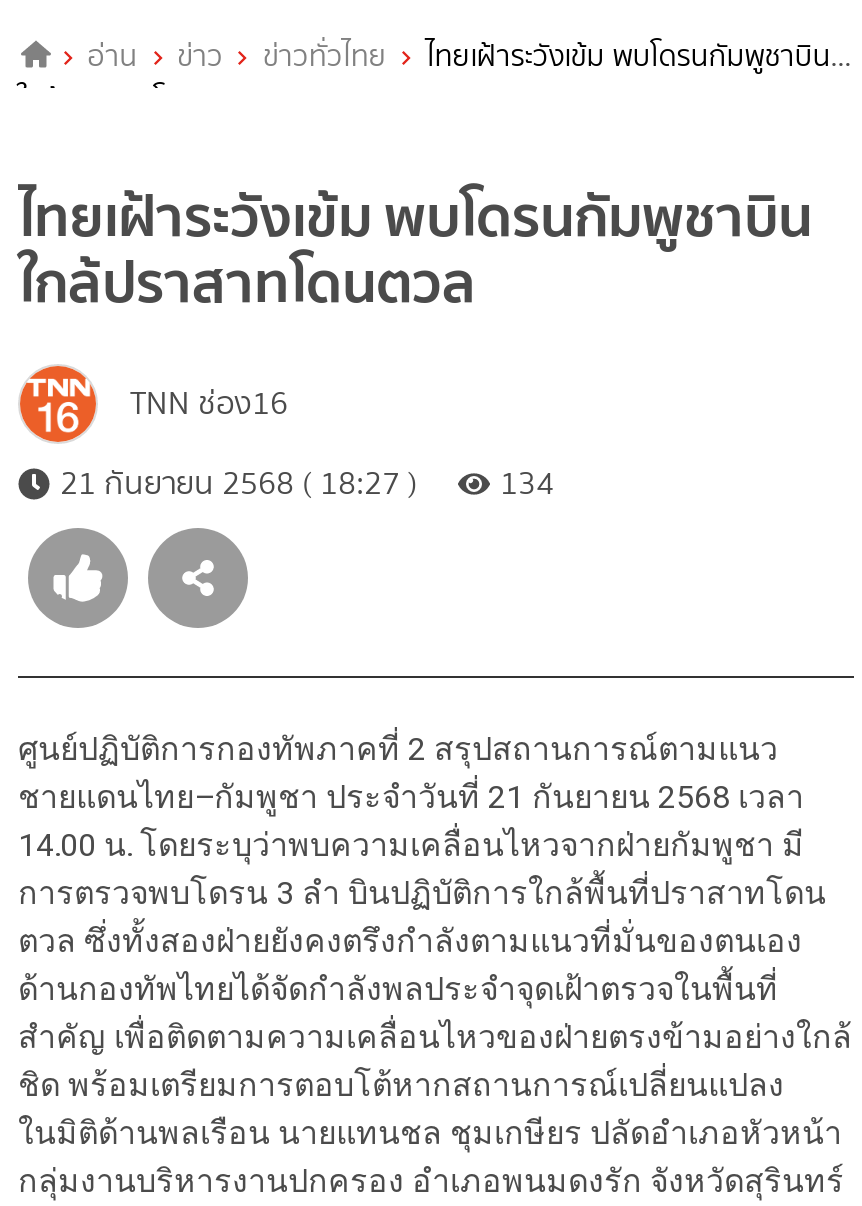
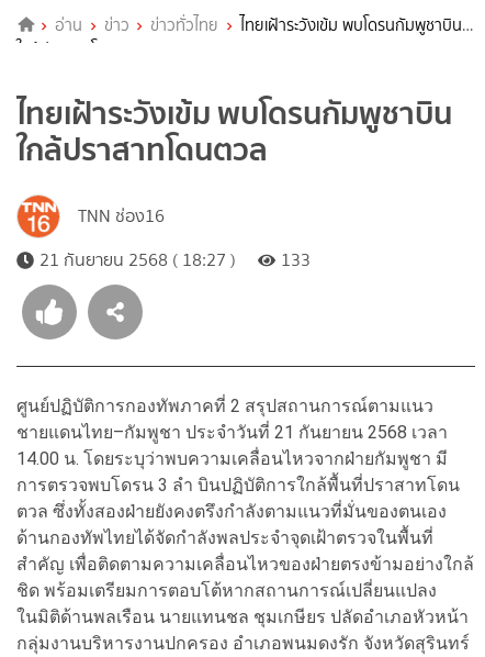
[60,460,554,506] 21 กันยายน 2568 ( 18:27 ) 134 -> [40,247,311,272] 21 กันยายน 2568 ( 18:27 ) 133

